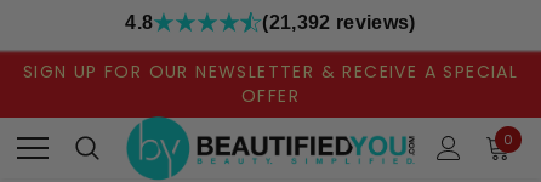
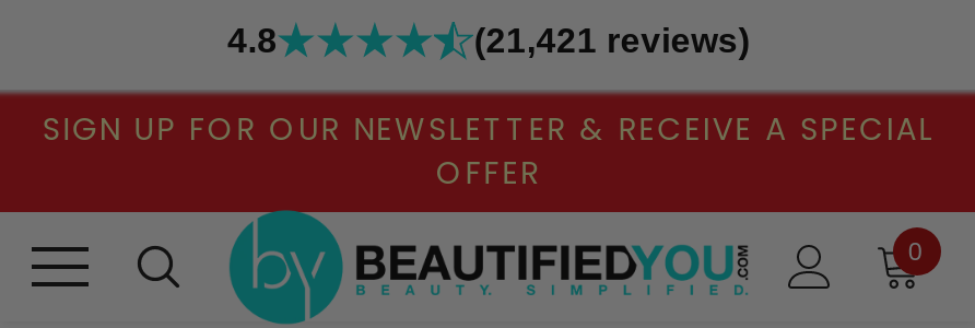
[262,12,415,33] (21,392 reviews) -> [474,22,750,59] (21,421 reviews)

